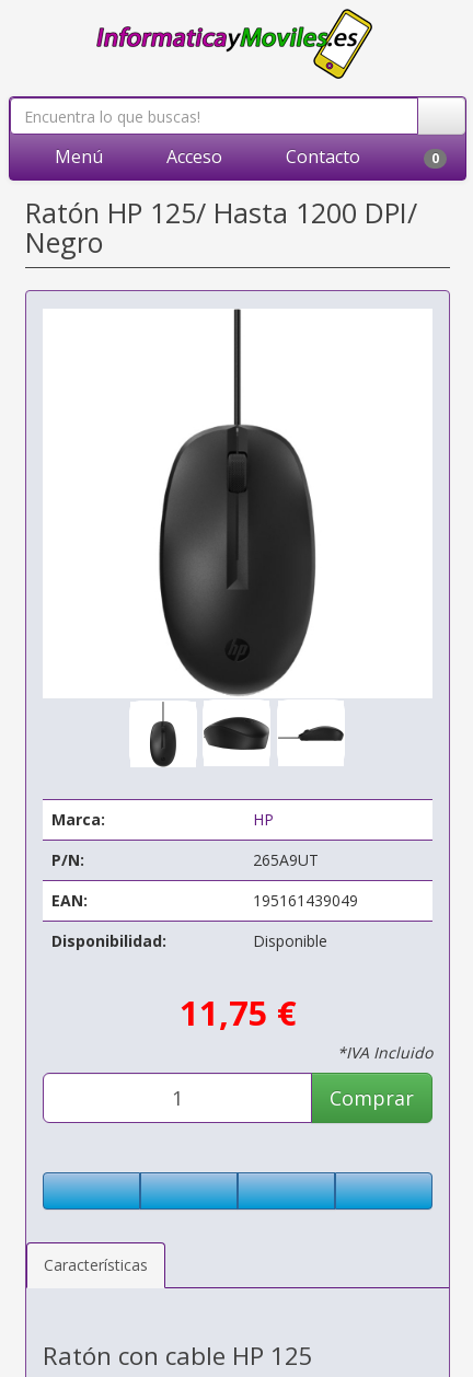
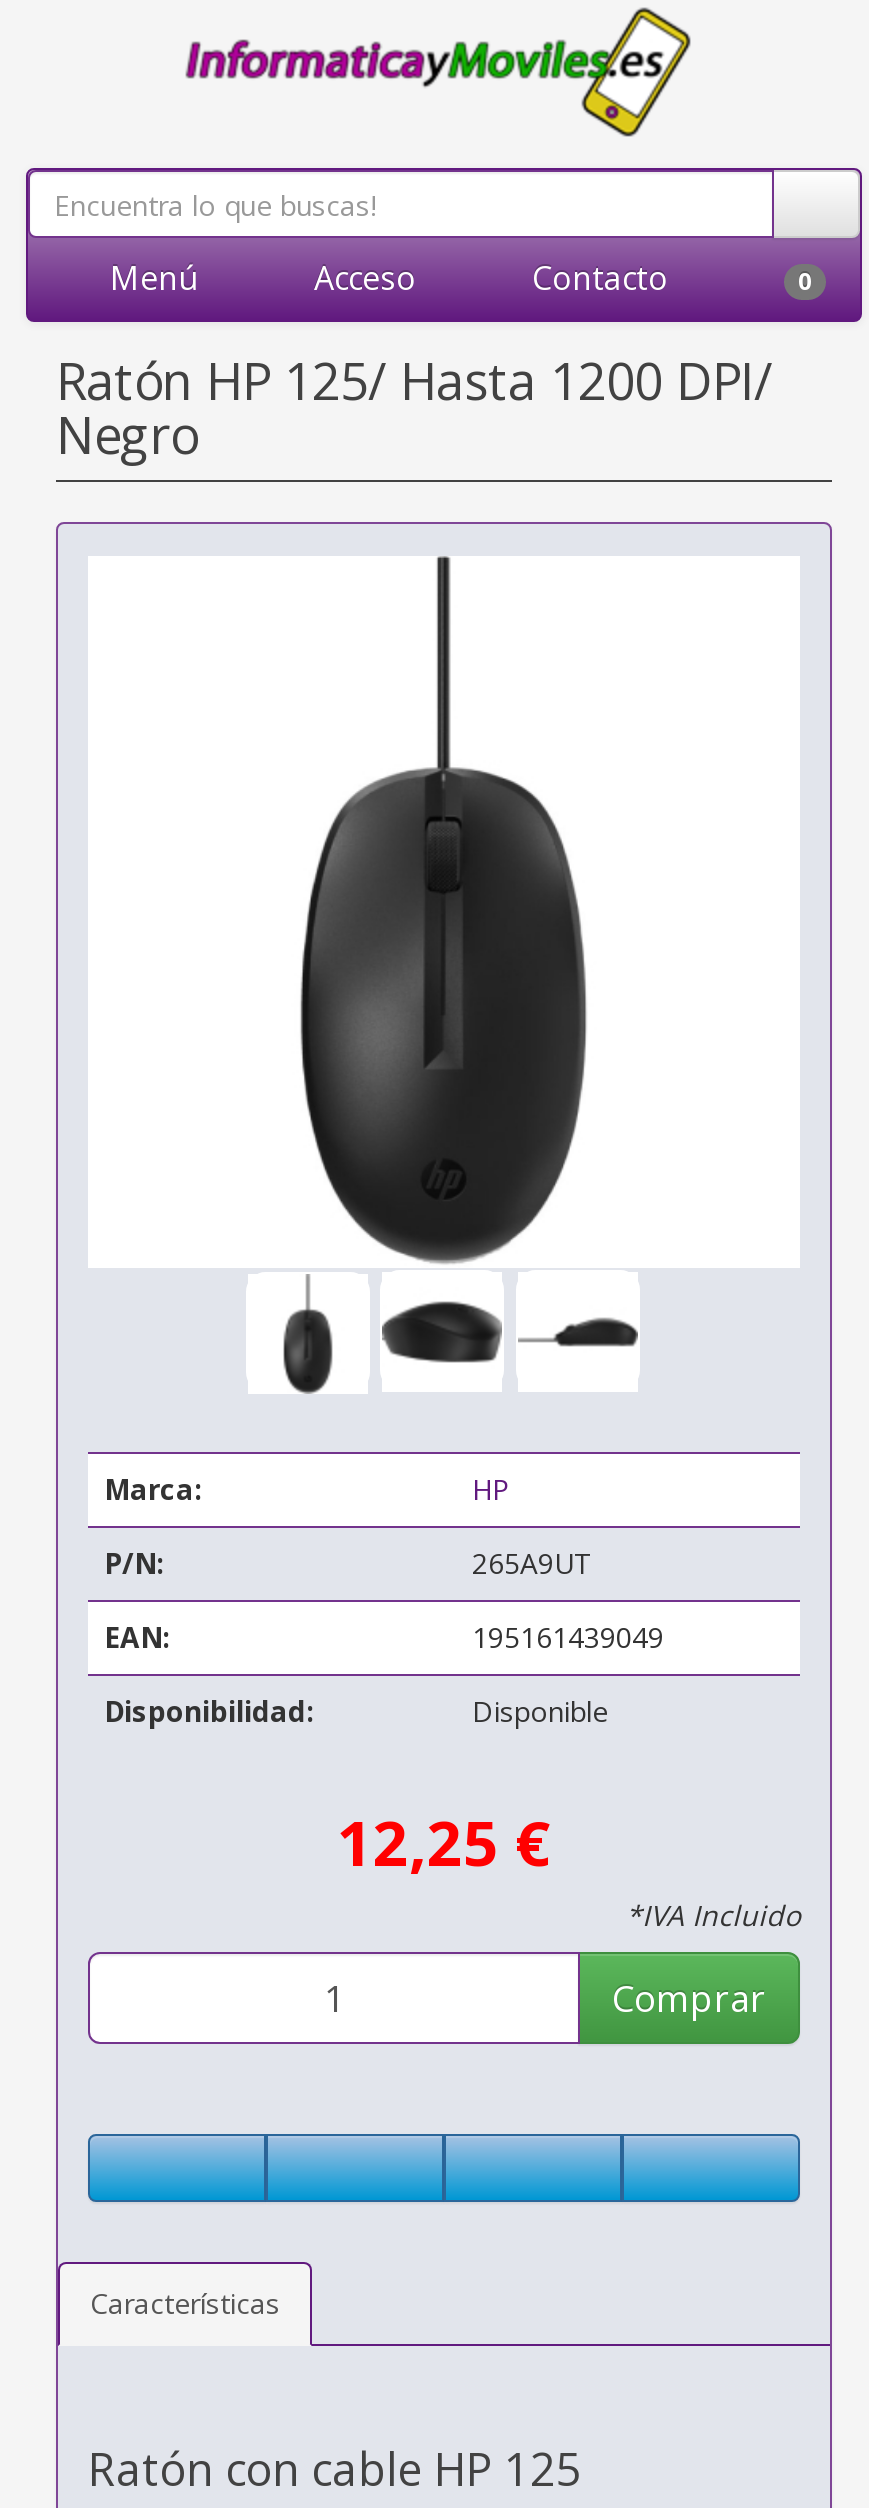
[179,989,296,1035] 11,75 € -> [337,1799,551,1883] 12,25 €

